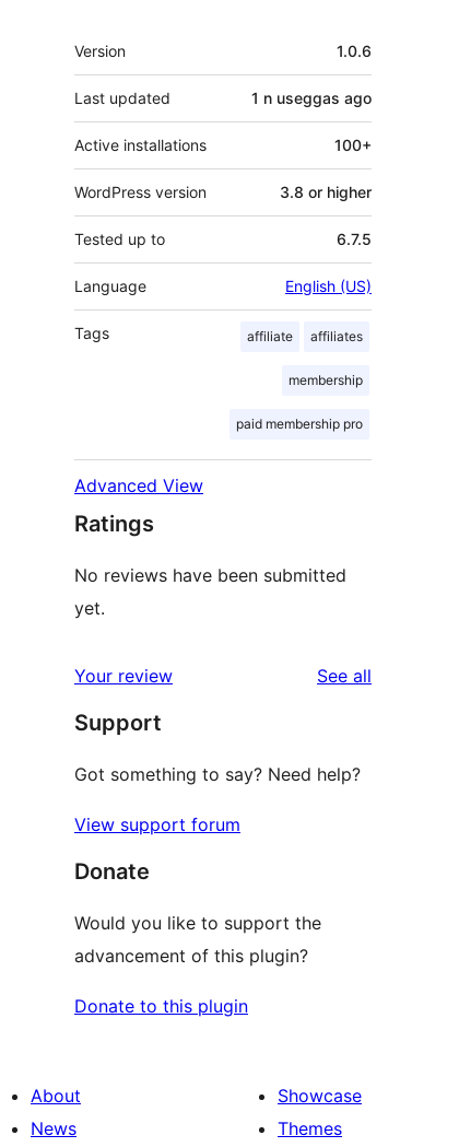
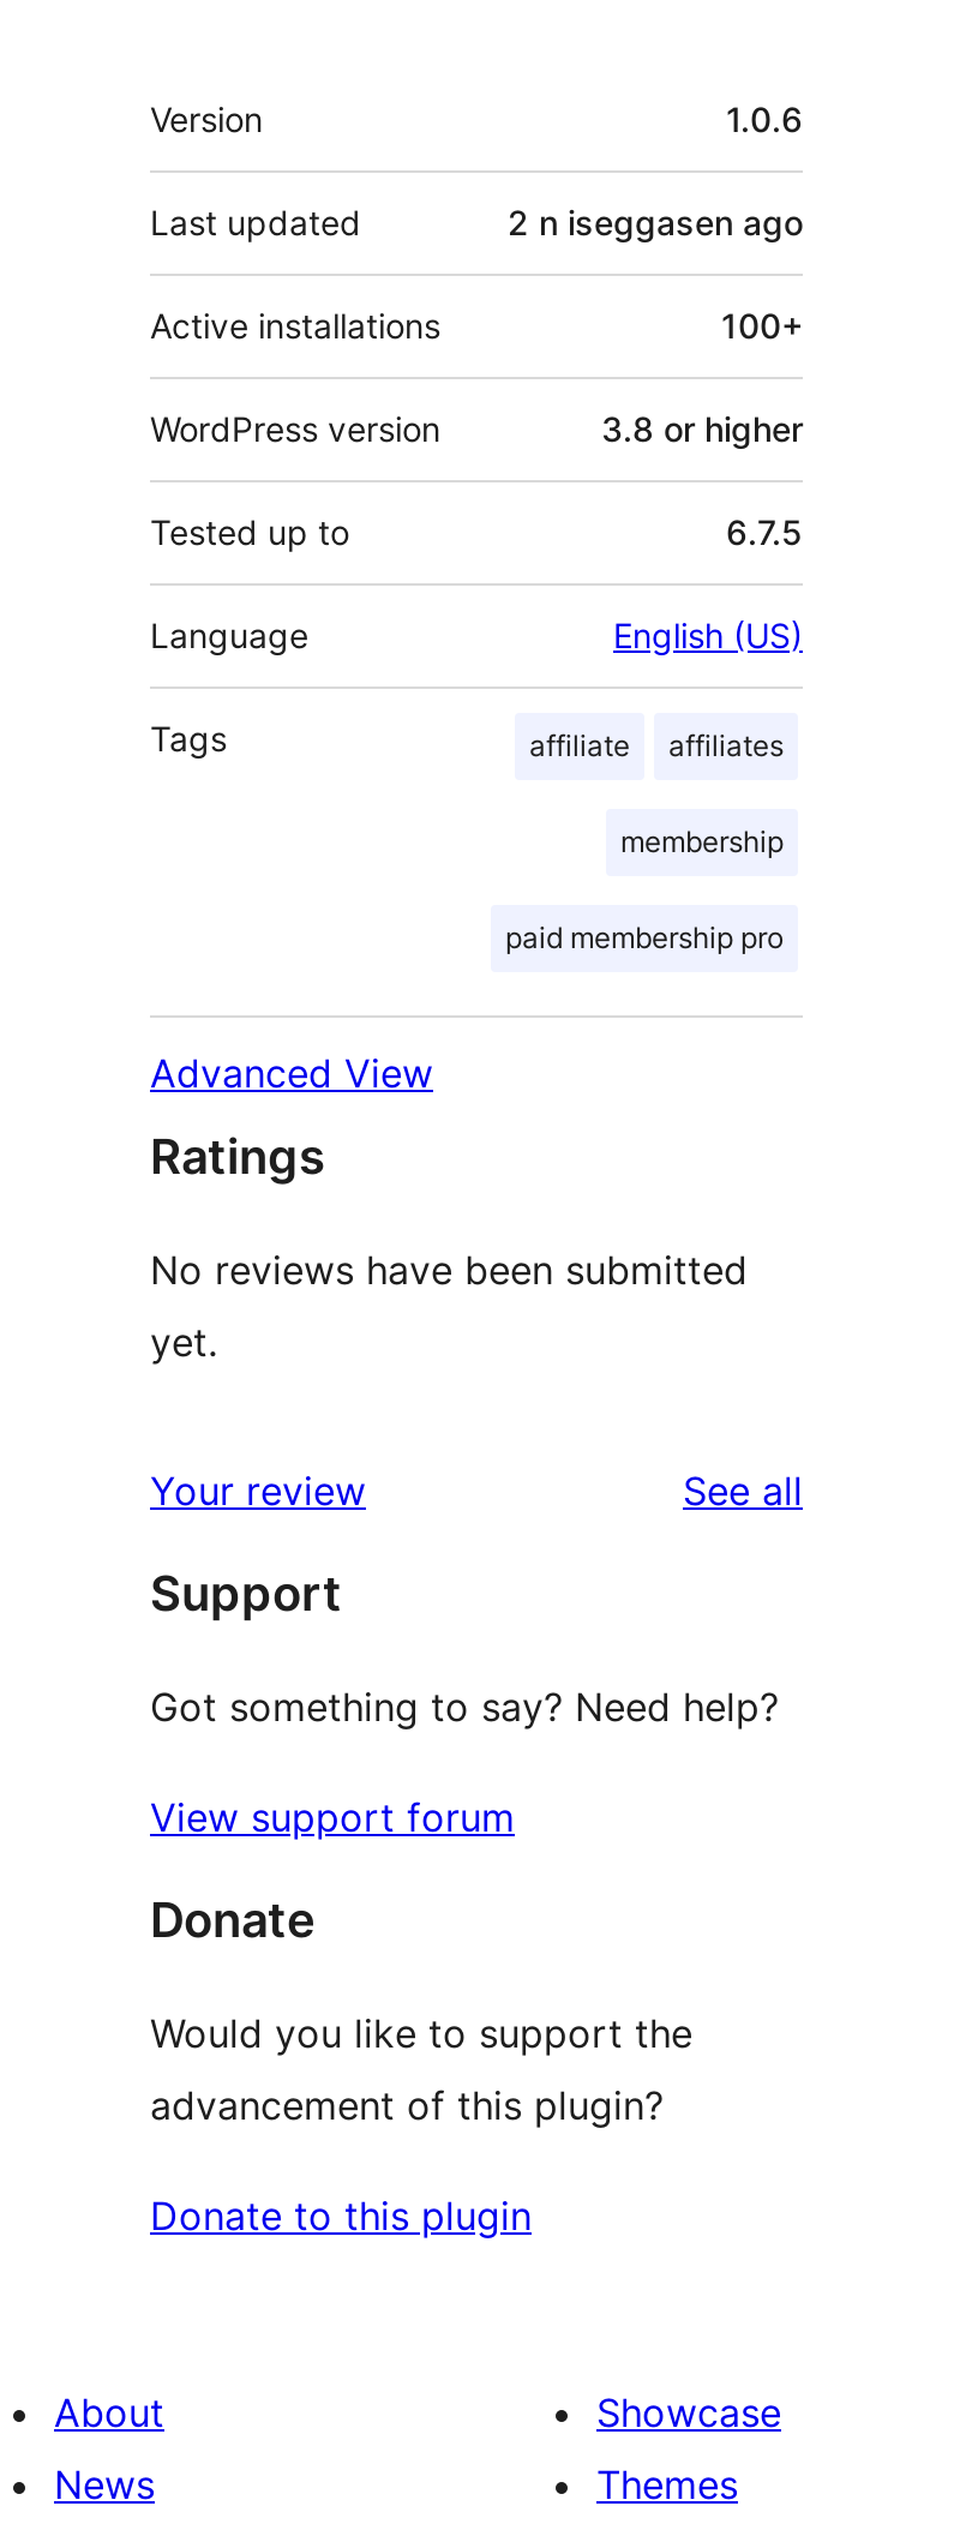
[251,89,372,107] 1 n useggas ago -> [508,202,803,243] 2 n iseggasen ago

